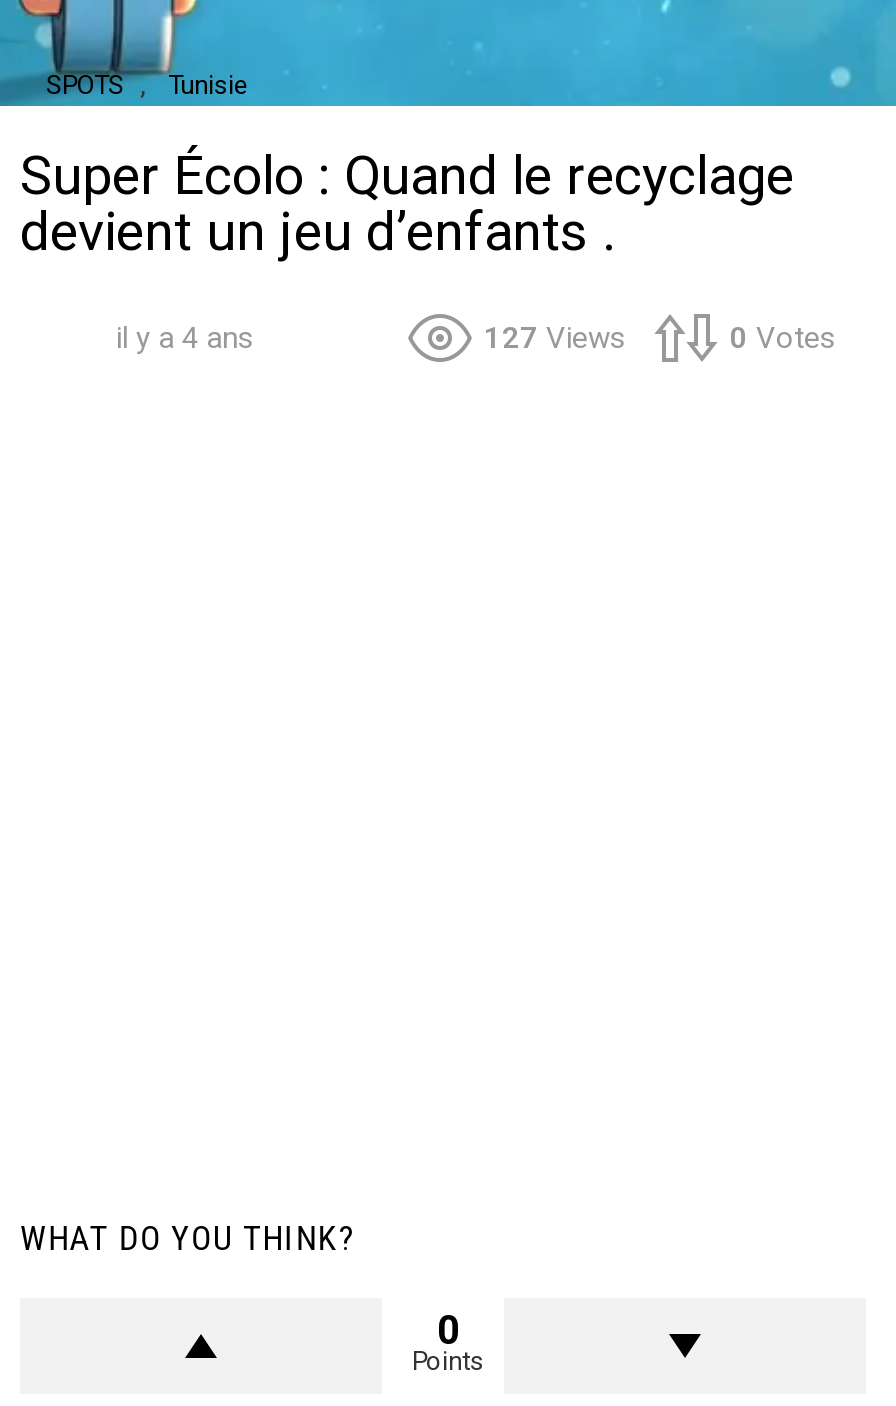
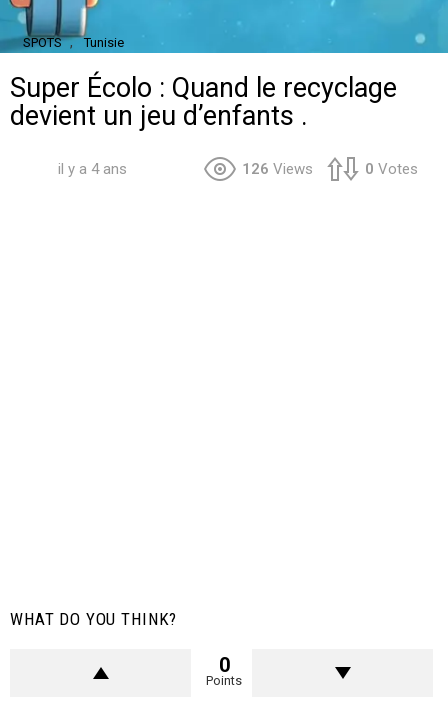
[484,320,626,356] 127 Views -> [242,160,313,178] 126 Views

